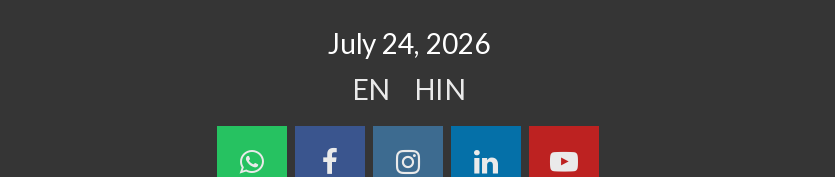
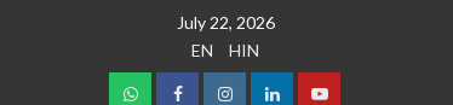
[328,26,490,60] July 24, 2026 -> [176,12,274,33] July 22, 2026

